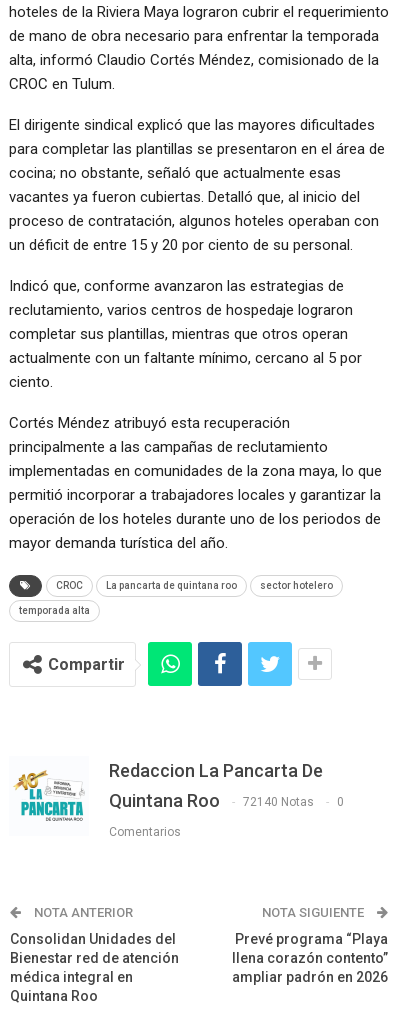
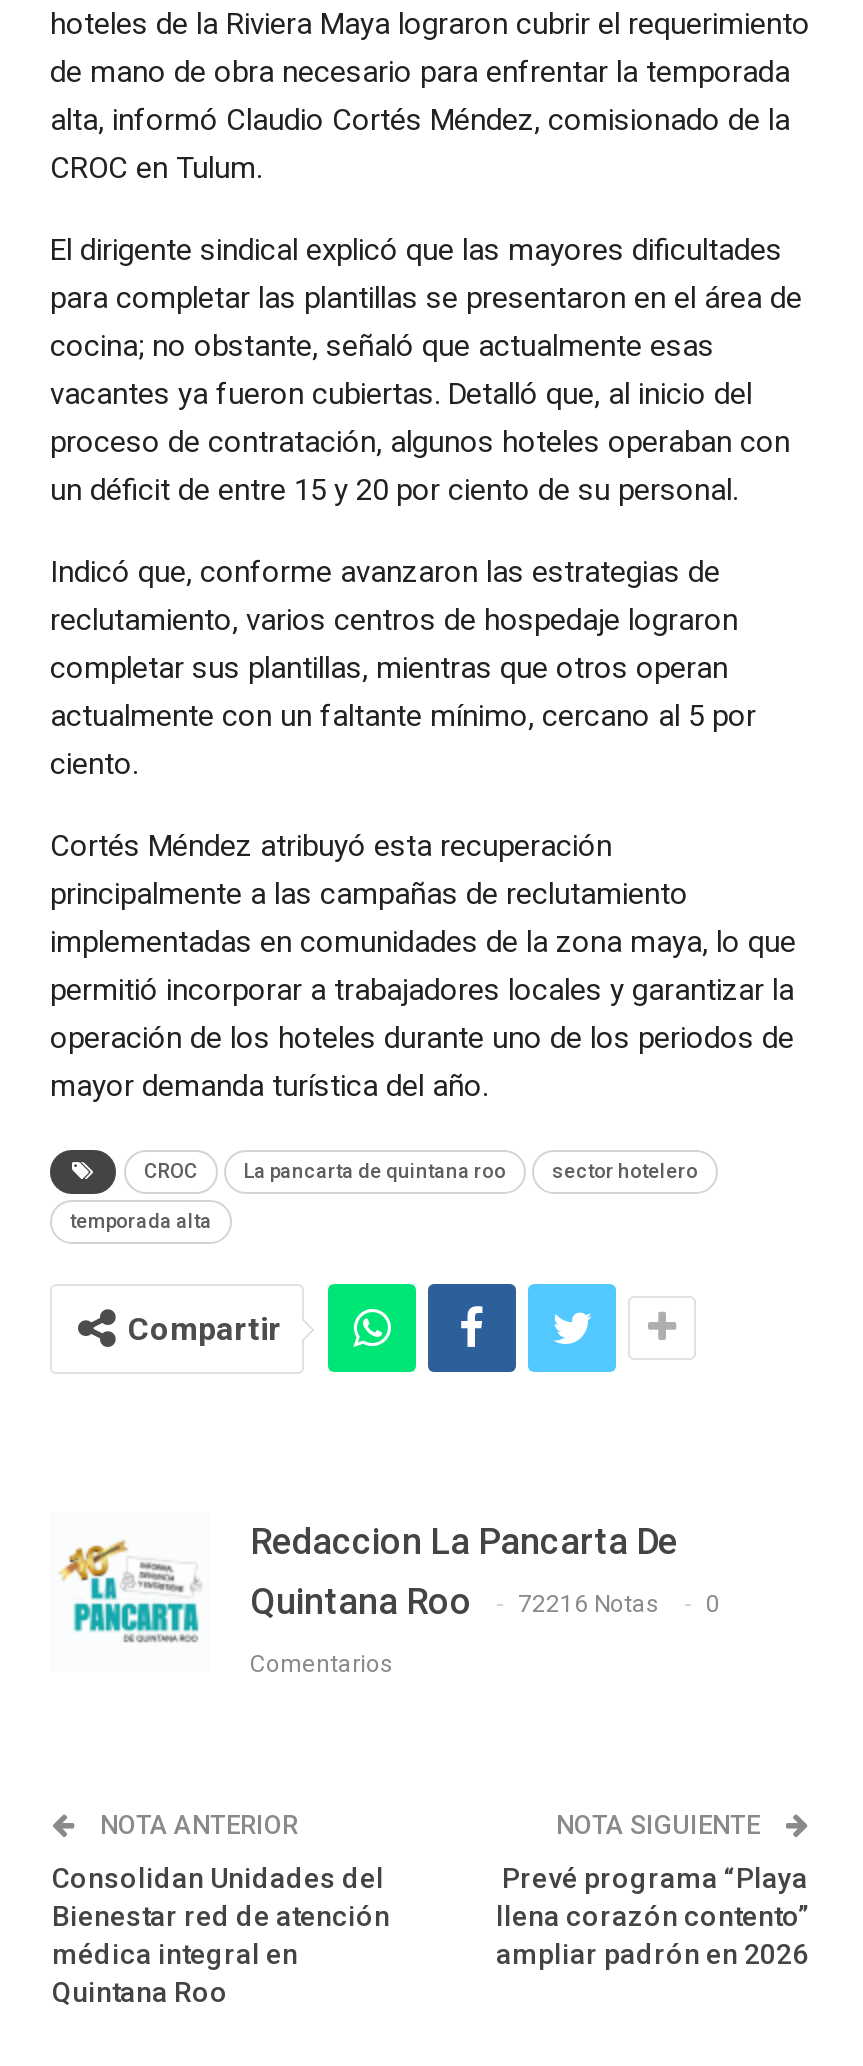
[109,790,344,811] Quintana Roo 72140 Notas 0 -> [250,1580,720,1622] Quintana Roo 72216 Notas 0

